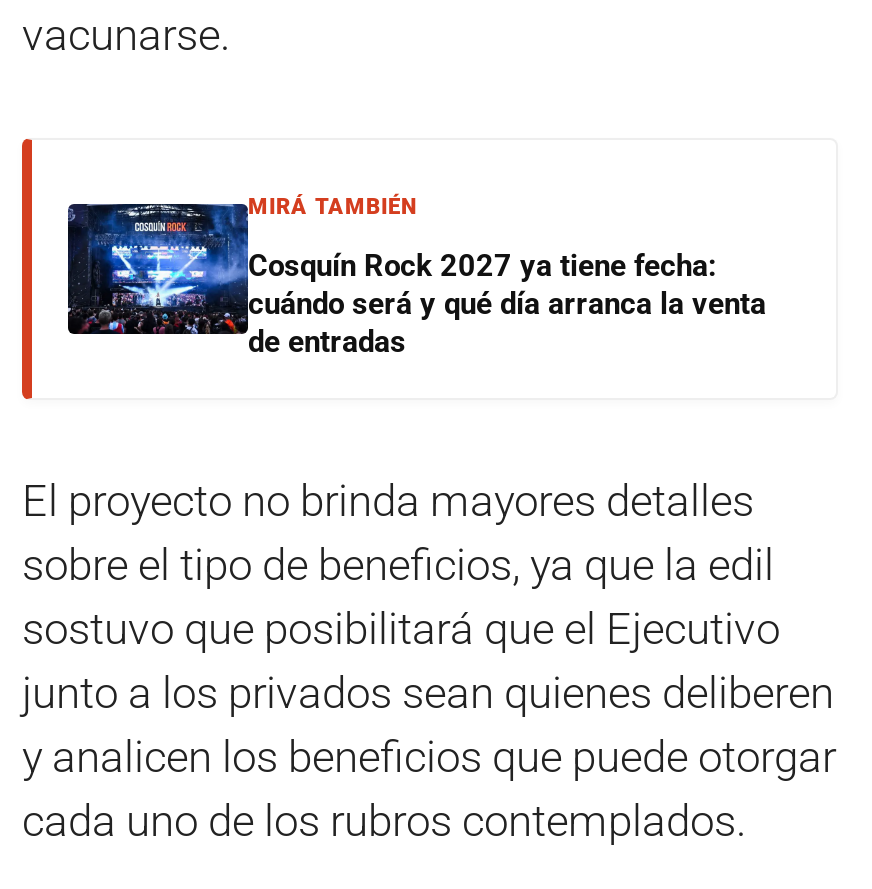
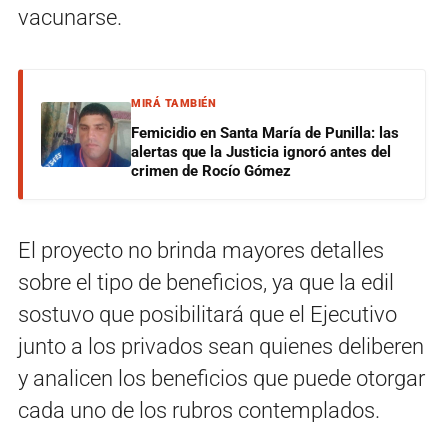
[66,202,766,360] [image] | Cosquín Rock 2027 ya tiene fecha: | cuándo será y qué día arranca la venta | de entradas -> [40,101,399,180] [image] | Femicidio en Santa María de Punilla: las | alertas que la Justicia ignoró antes del | crimen de Rocío Gómez

